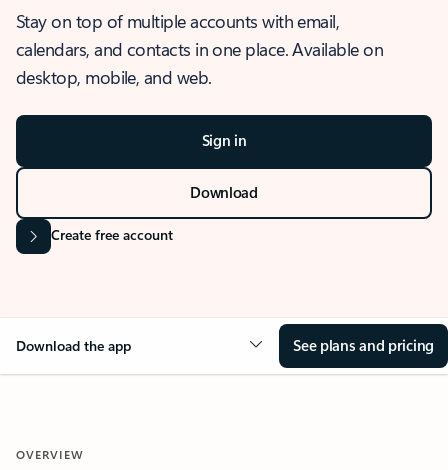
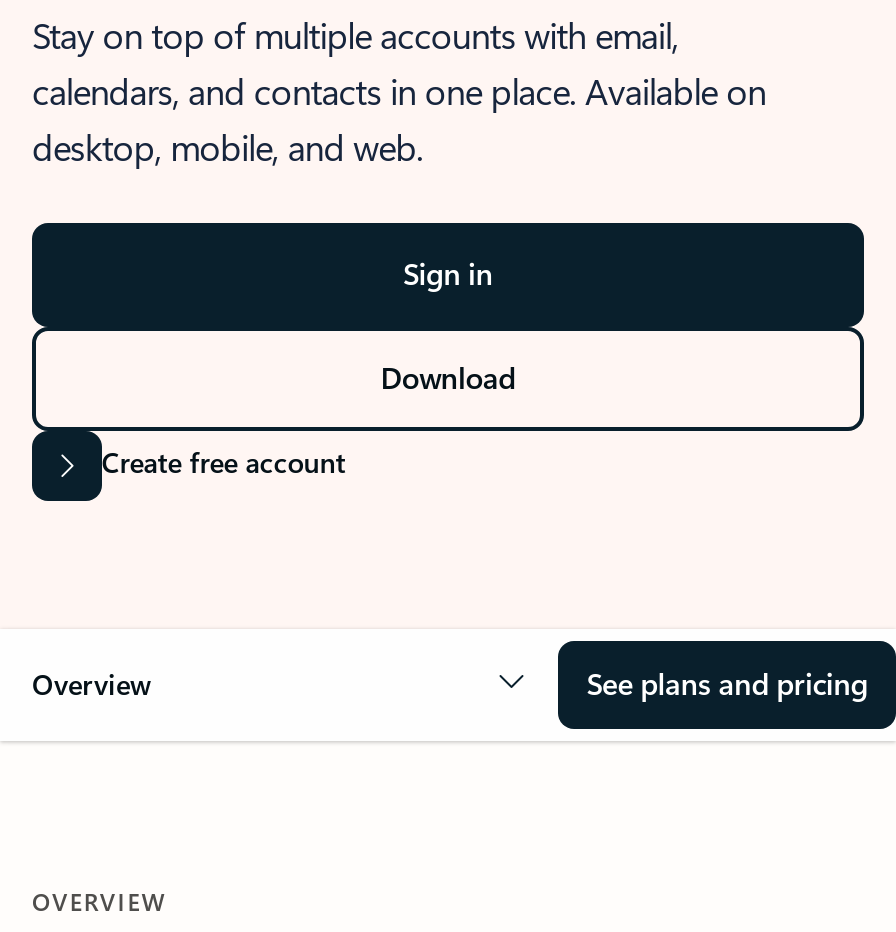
[16,336,131,355] Download the app -> [32,665,152,703] Overview

